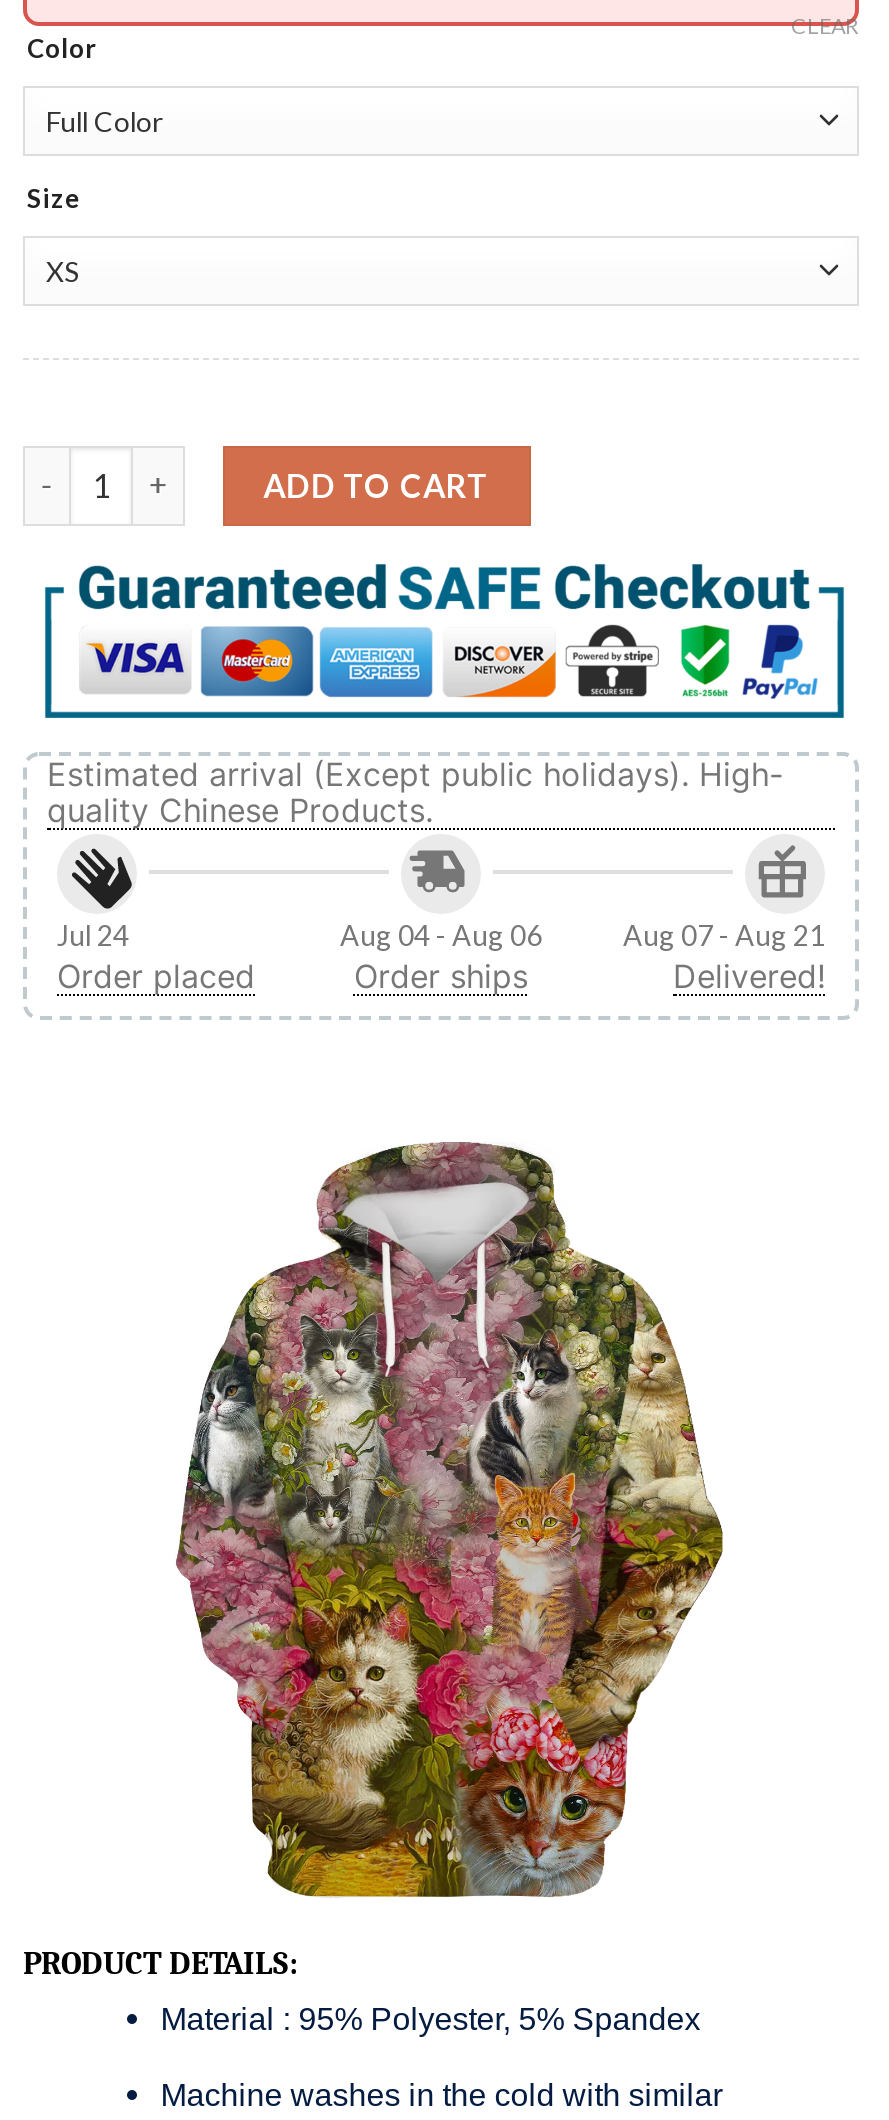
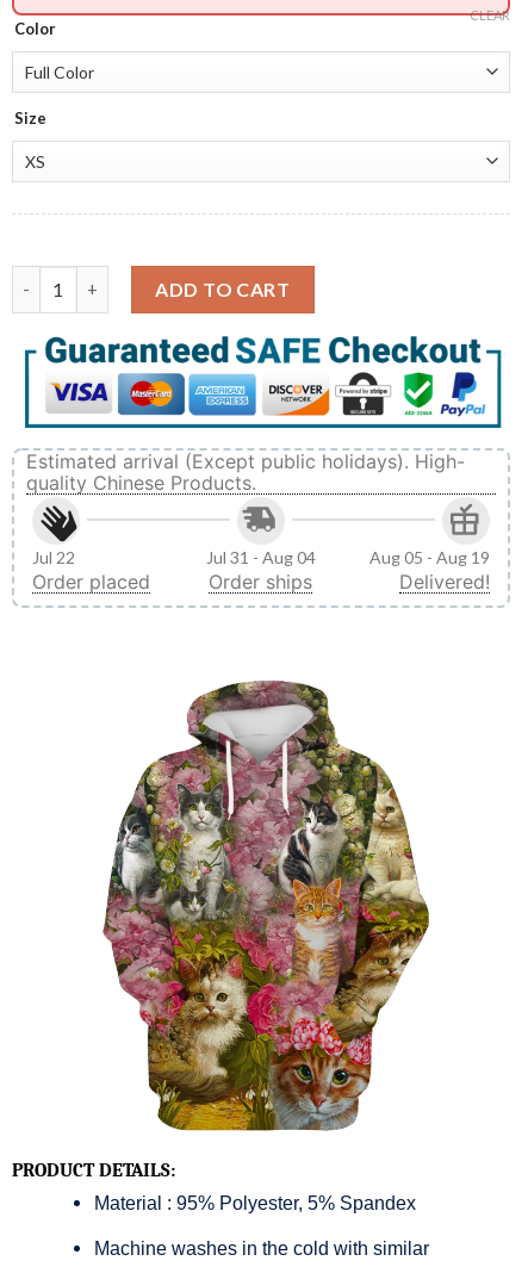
[57,918,129,952] Jul 24 -> [32,547,75,567] Jul 22
[340,918,542,952] Aug 04 - Aug 06 -> [206,547,316,567] Jul 31 - Aug 04
[623,918,825,952] Aug 07 - Aug 21 -> [369,547,490,567] Aug 05 - Aug 19

